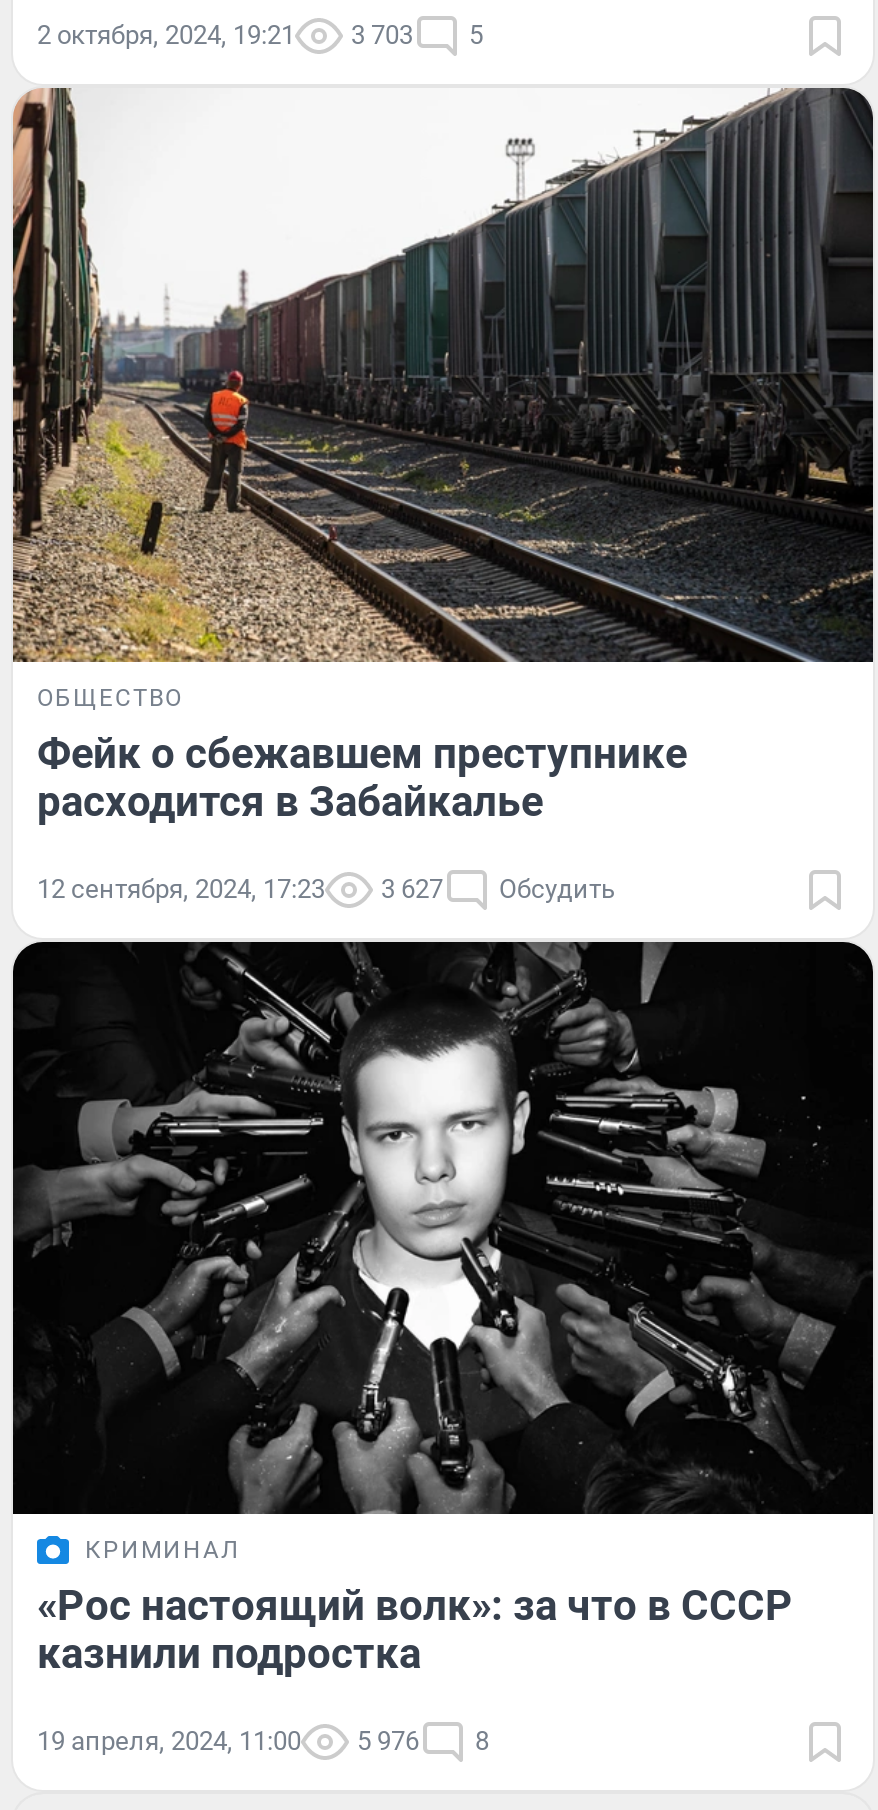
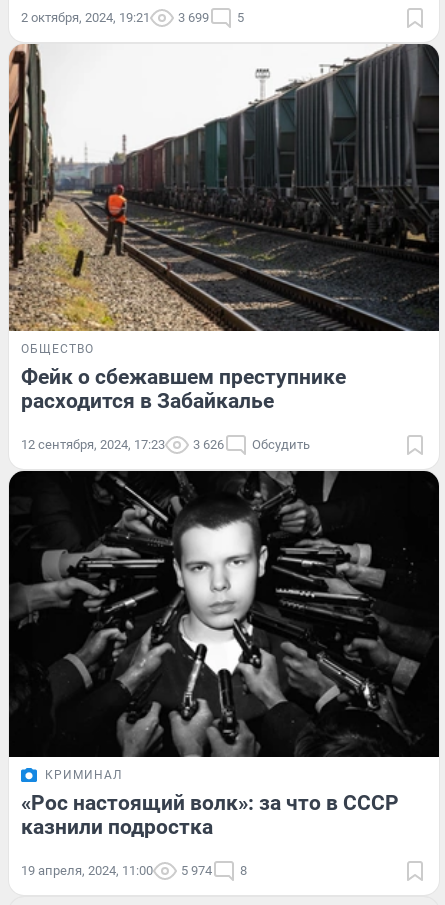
[37,20,483,50] 2 октября, 2024, 19:21 3 703 5 -> [21,10,244,25] 2 октября, 2024, 19:21 3 699 5
[37,873,615,903] 12 сентября, 2024, 17:23 3 627 Обсудить -> [21,437,310,452] 12 сентября, 2024, 17:23 3 626 Обсудить
[37,1726,489,1756] 19 апреля, 2024, 11:00 5 976 8 -> [21,863,247,878] 19 апреля, 2024, 11:00 5 974 8

